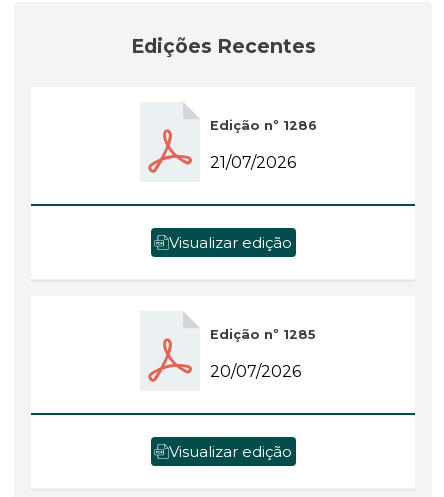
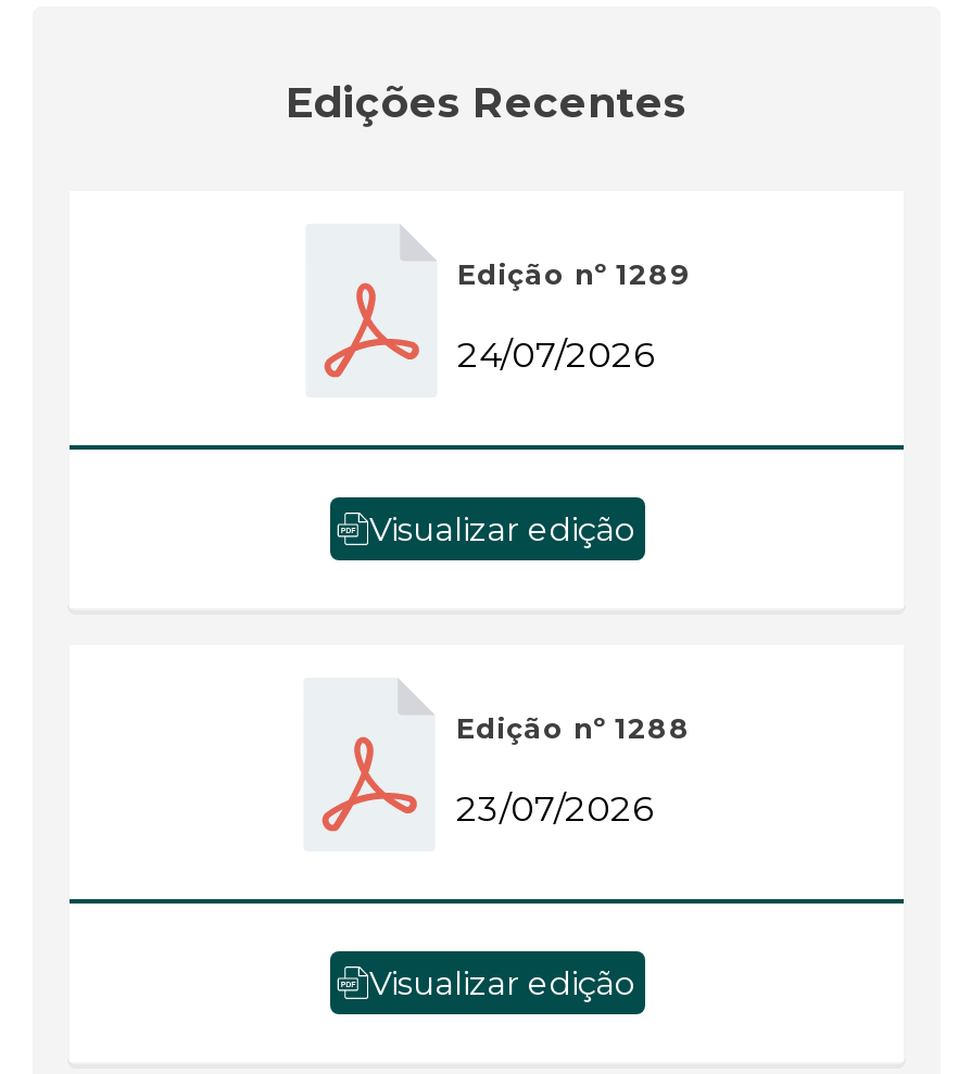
[209,118,316,133] Edição nº 1286 -> [457,258,690,291] Edição nº 1289
[209,153,295,172] 21/07/2026 -> [457,334,653,376] 24/07/2026
[210,327,316,342] Edição nº 1285 -> [456,712,691,745] Edição nº 1288
[210,362,301,381] 20/07/2026 -> [456,788,652,830] 23/07/2026

